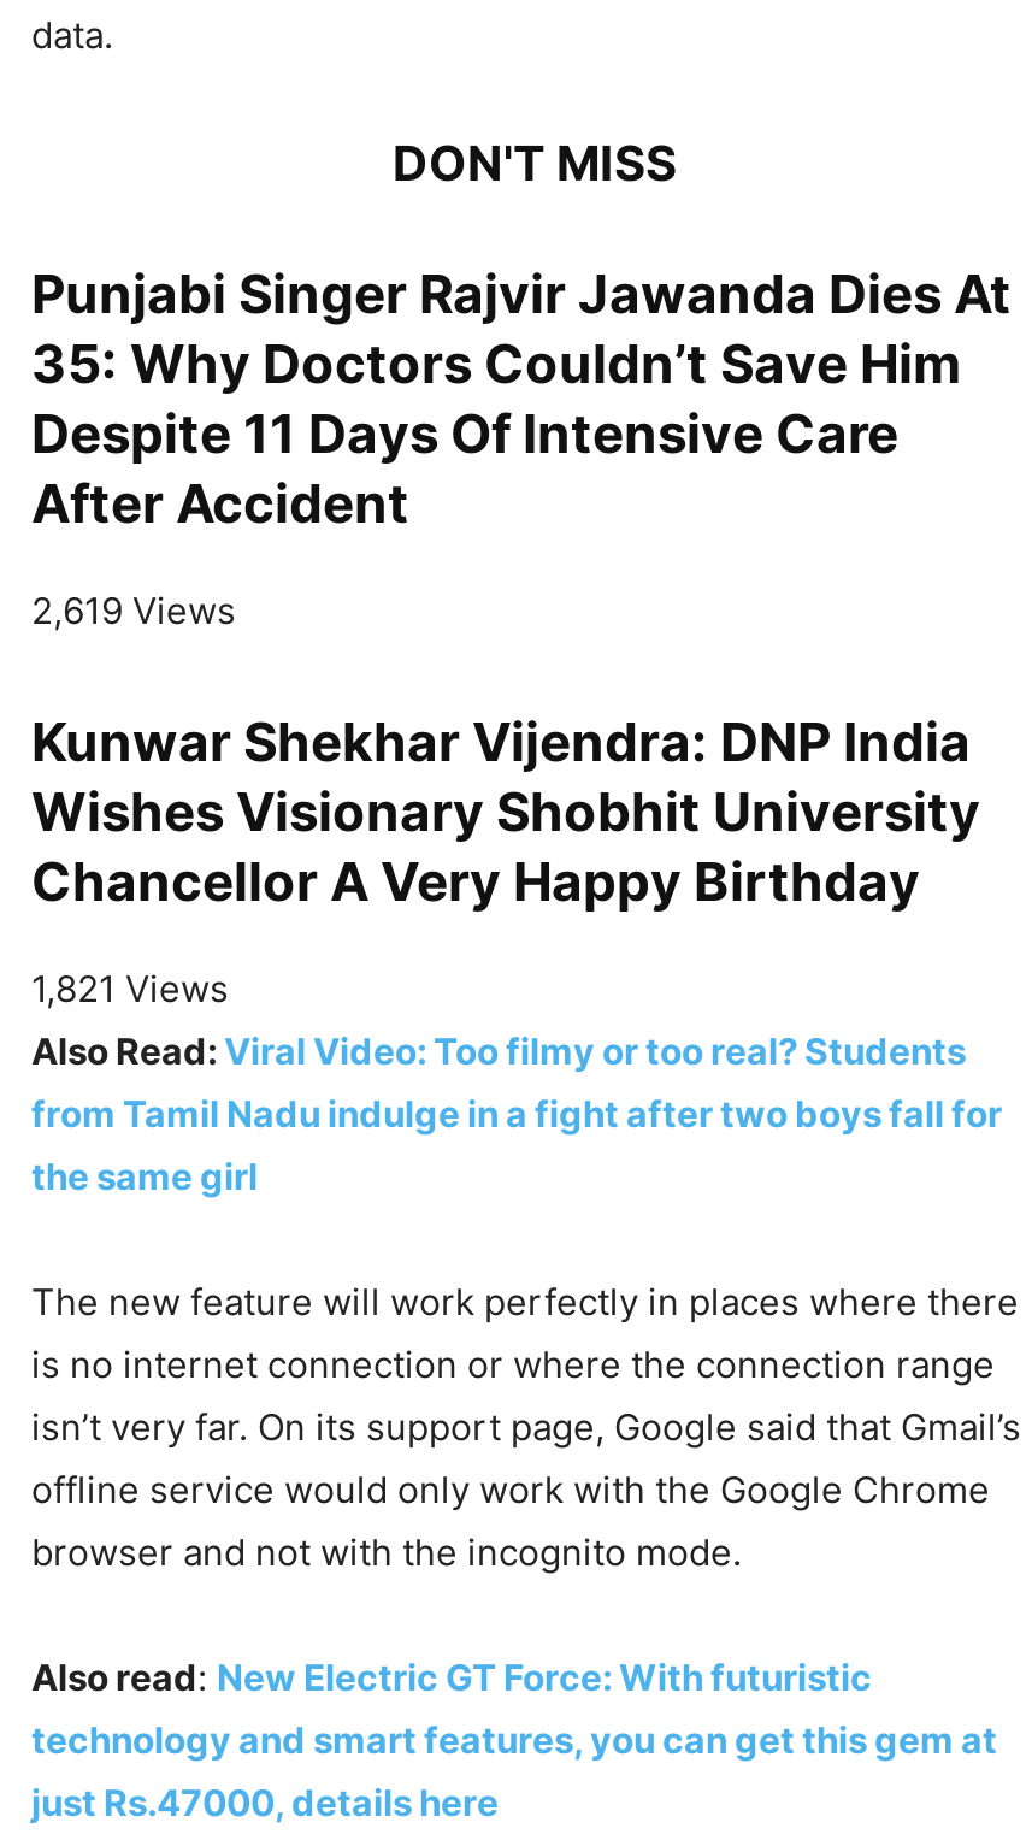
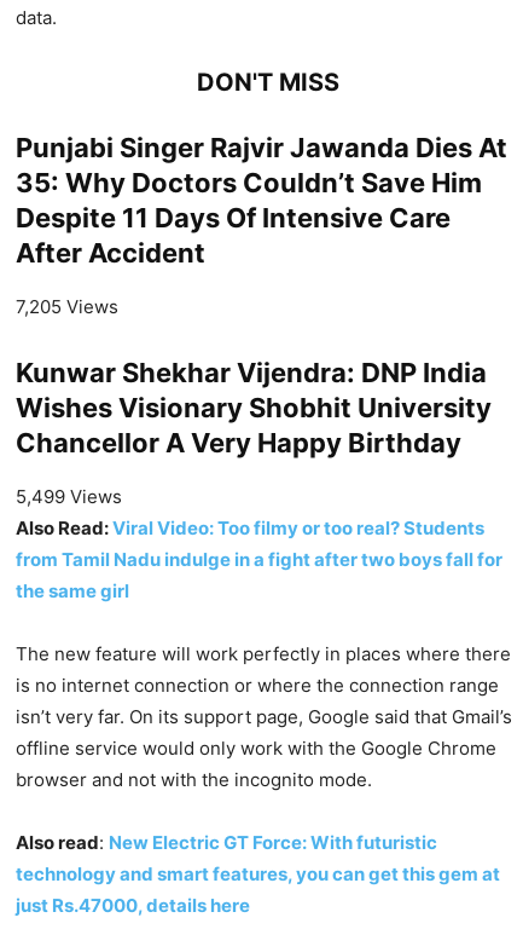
[31,587,236,633] 2,619 Views -> [16,295,118,318] 7,205 Views
[31,965,229,1011] 1,821 Views -> [16,485,122,508] 5,499 Views

